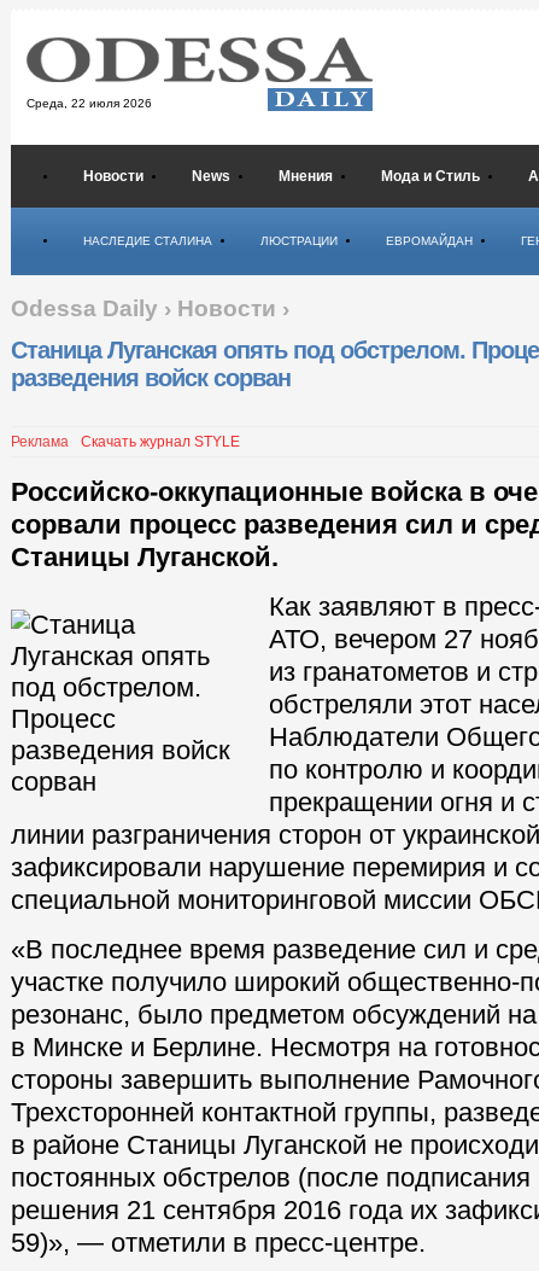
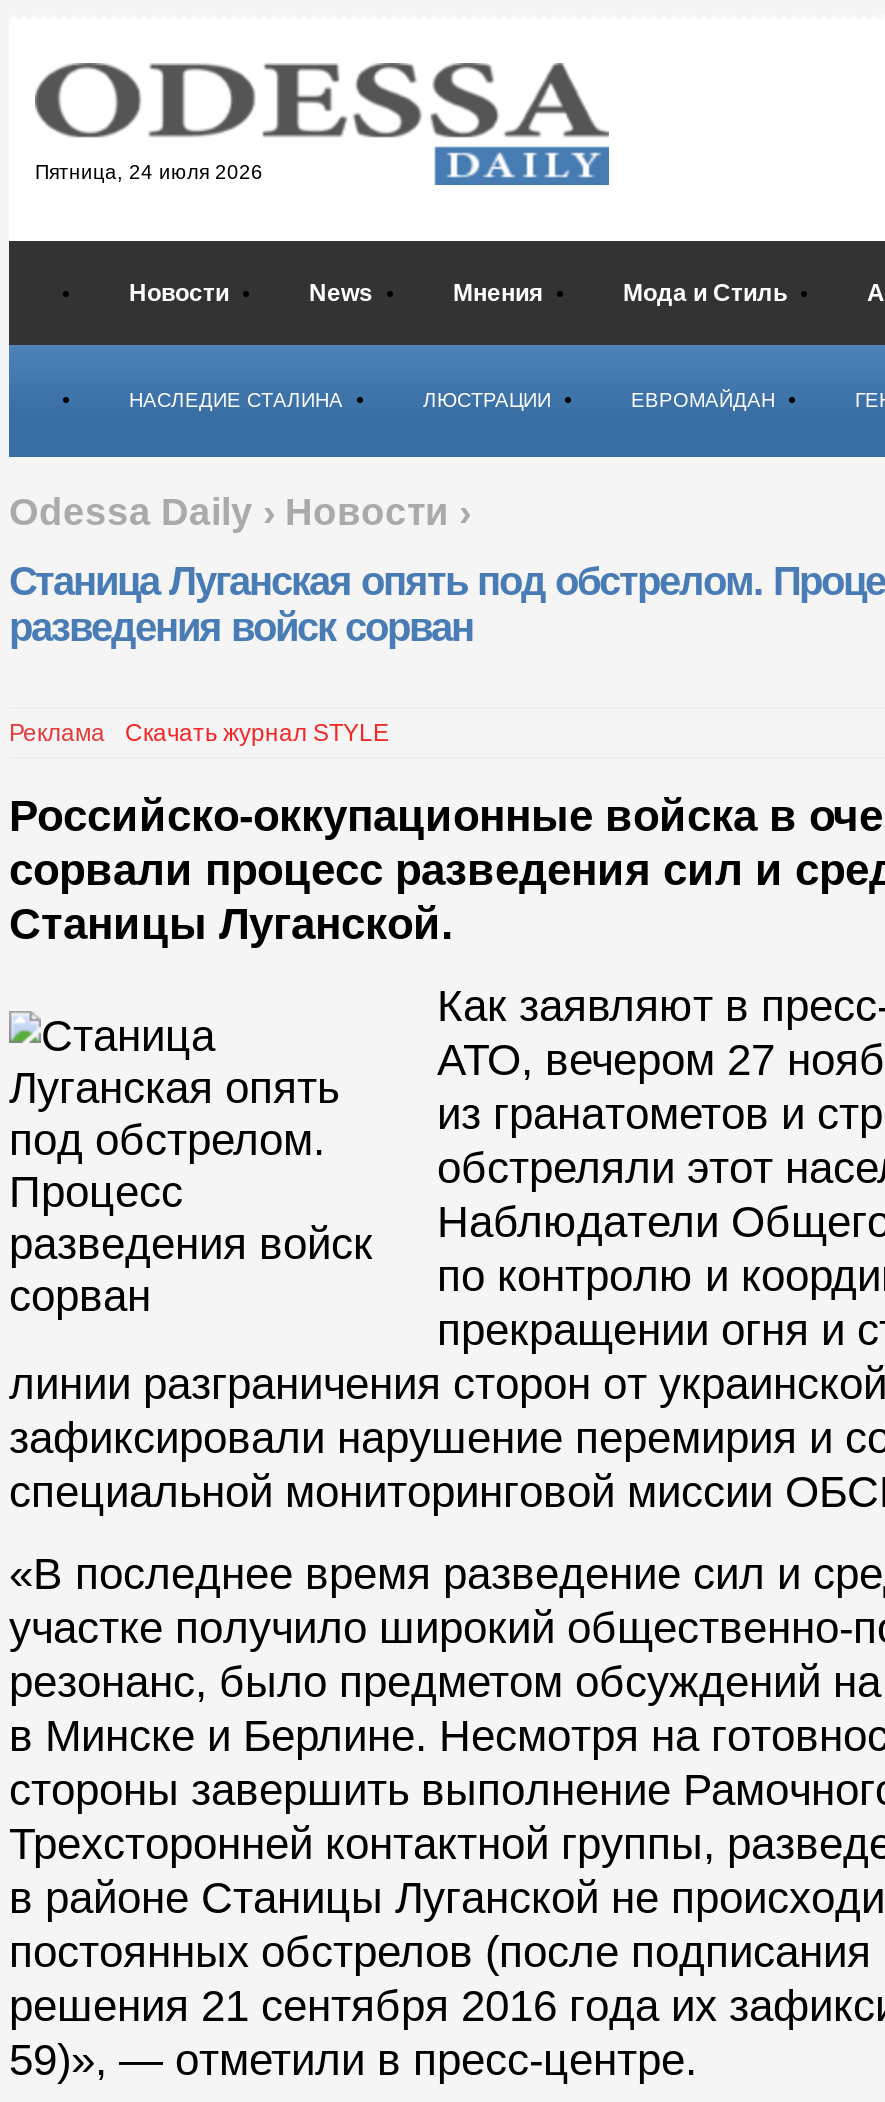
[27,97,152,110] Среда, 22 июля 2026 -> [35,161,263,183] Пятница, 24 июля 2026

